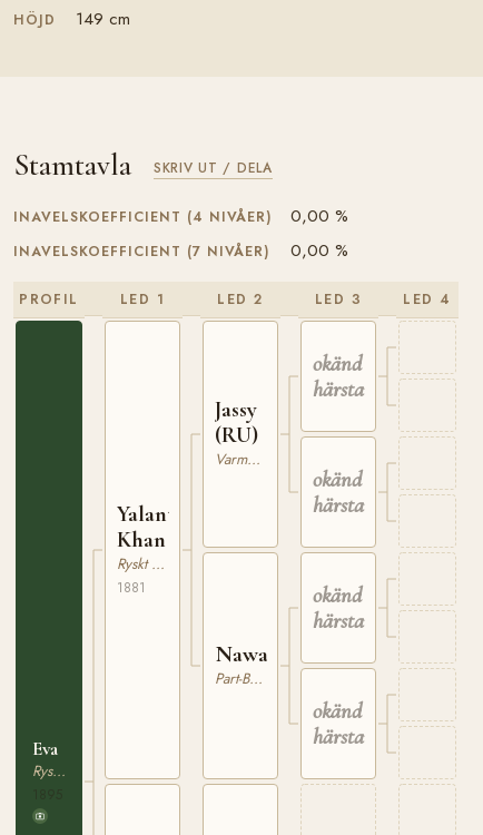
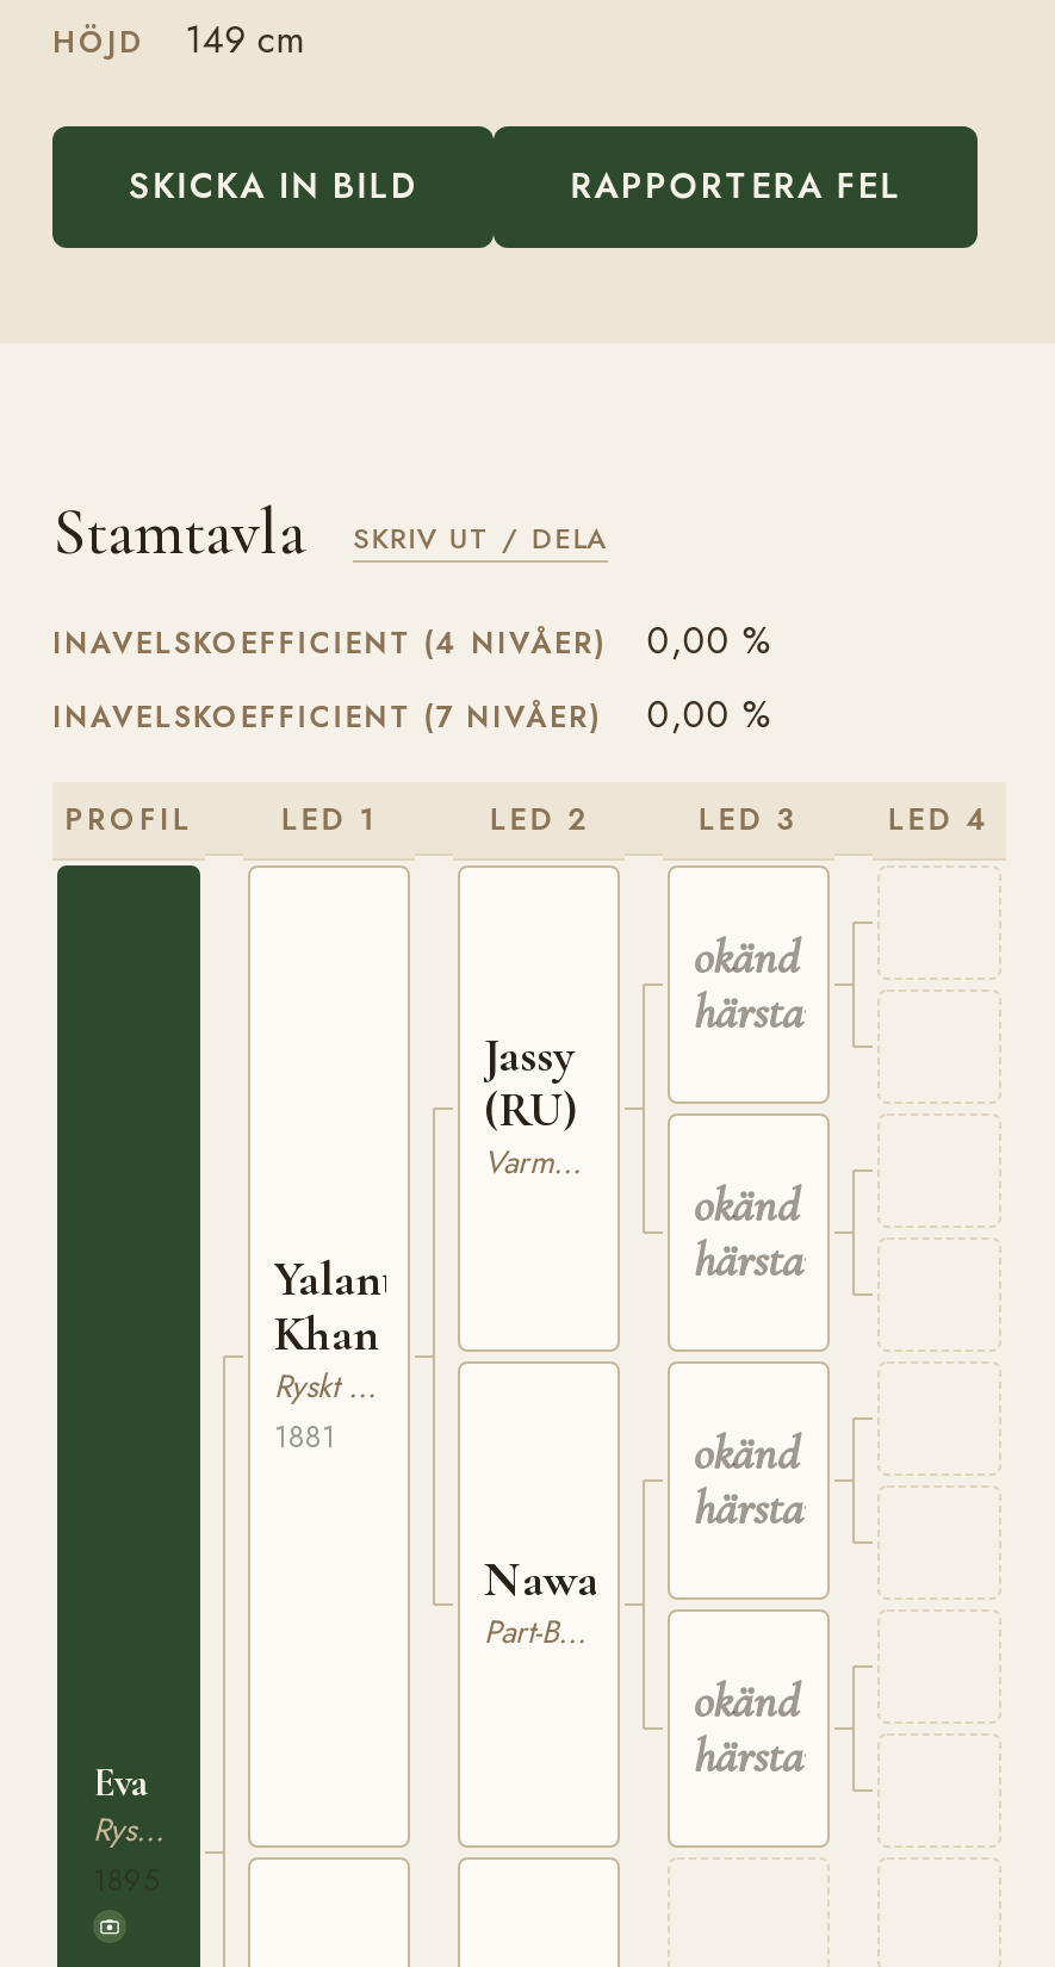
none -> [129,161,902,209] SKICKA IN BILD | RAPPORTERA FEL

